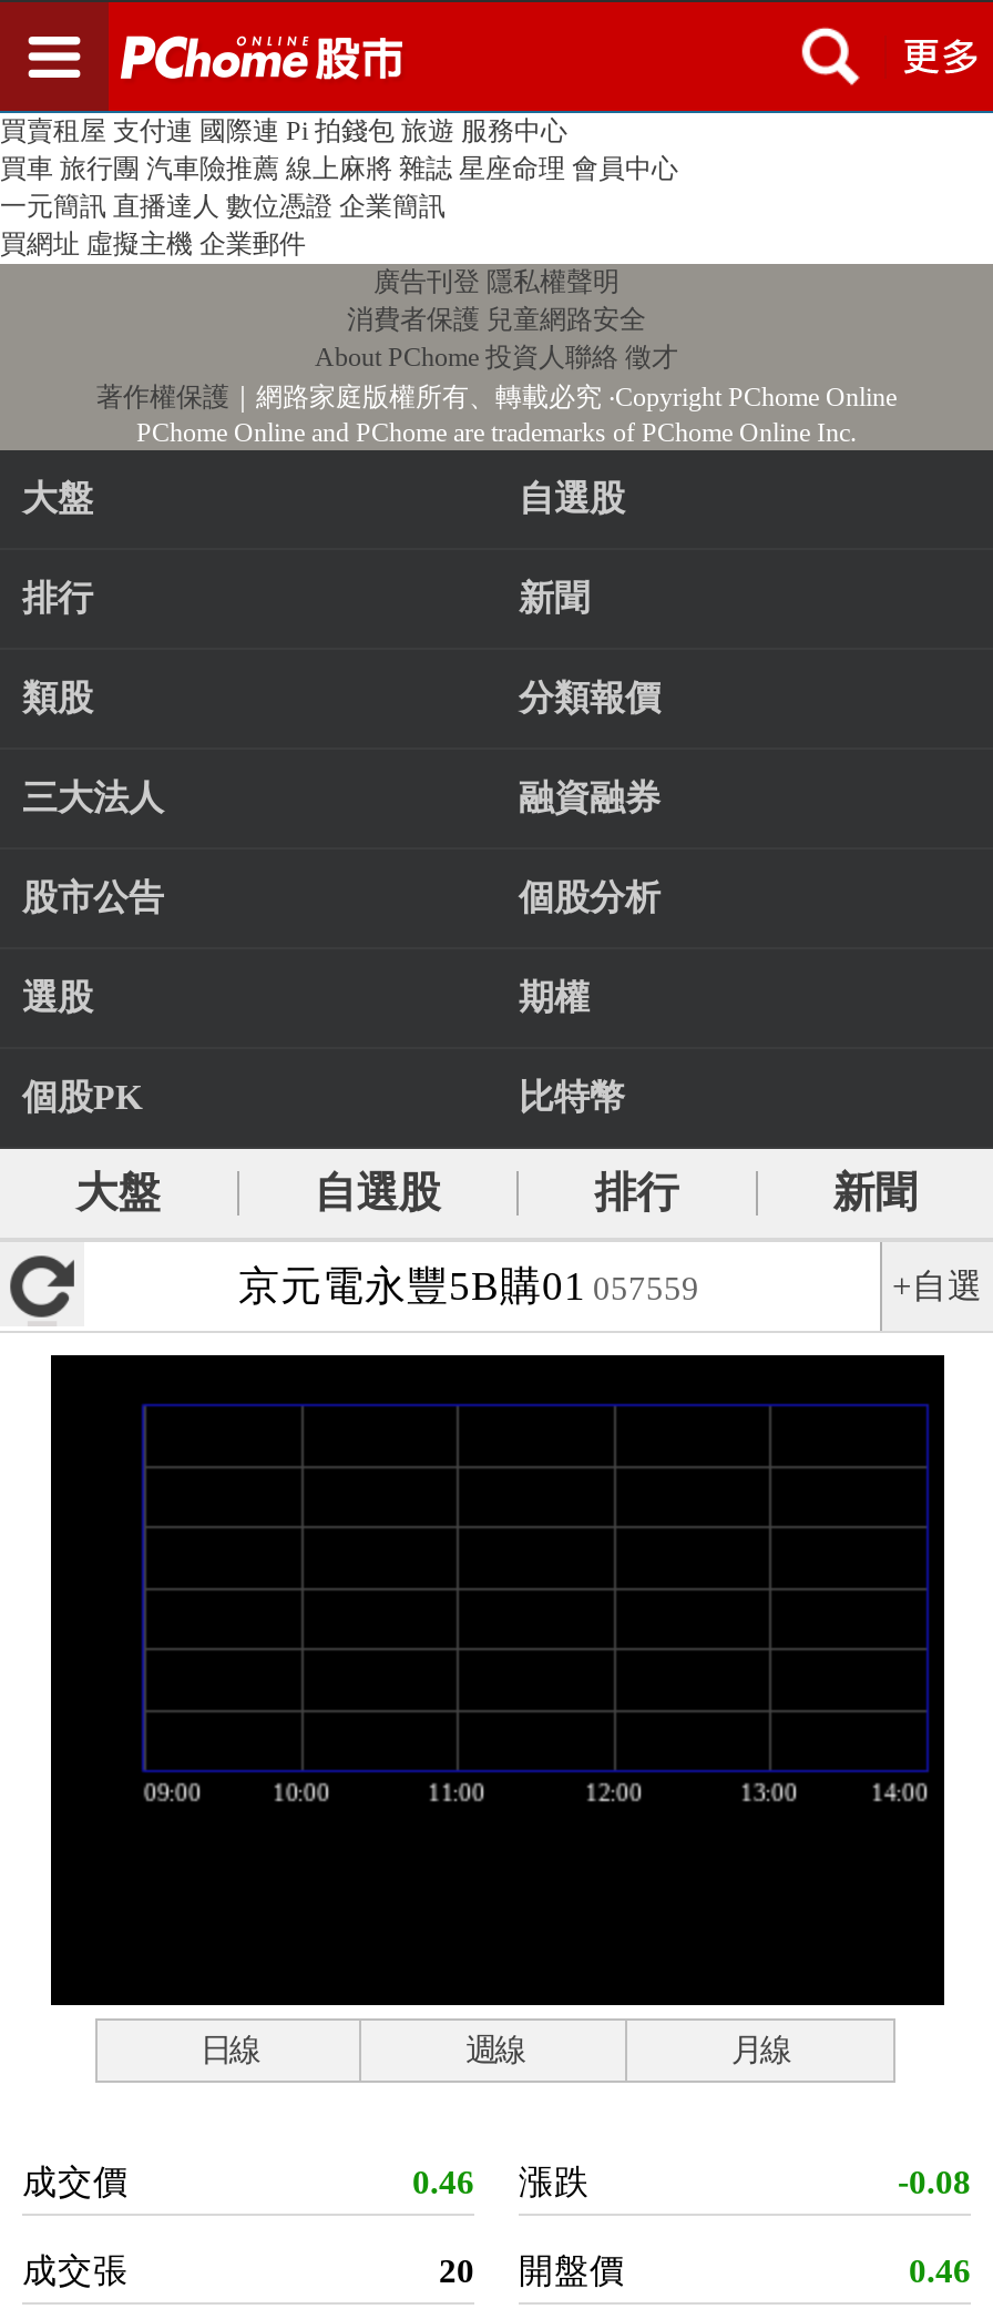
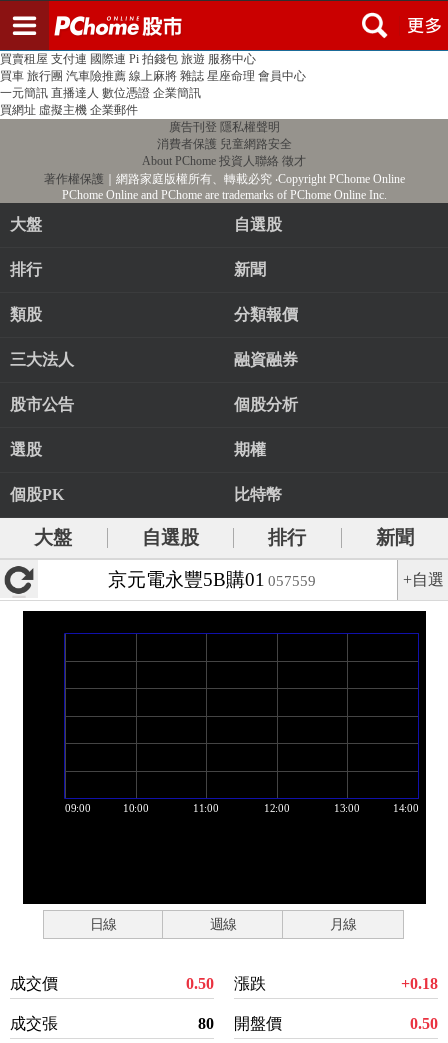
[412,2163,590,2200] 0.46 漲跌 -> [186,975,266,992] 0.50 漲跌
[898,2163,971,2200] -0.08 -> [401,975,438,992] +0.18
[439,2251,625,2289] 20 開盤價 -> [198,1015,282,1032] 80 開盤價
[909,2251,971,2289] 0.46 -> [410,1015,438,1032] 0.50

